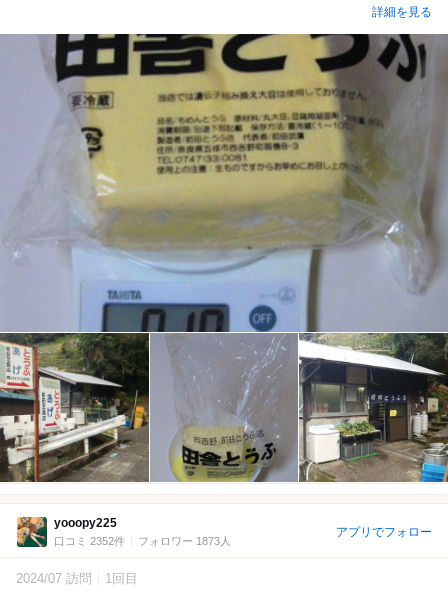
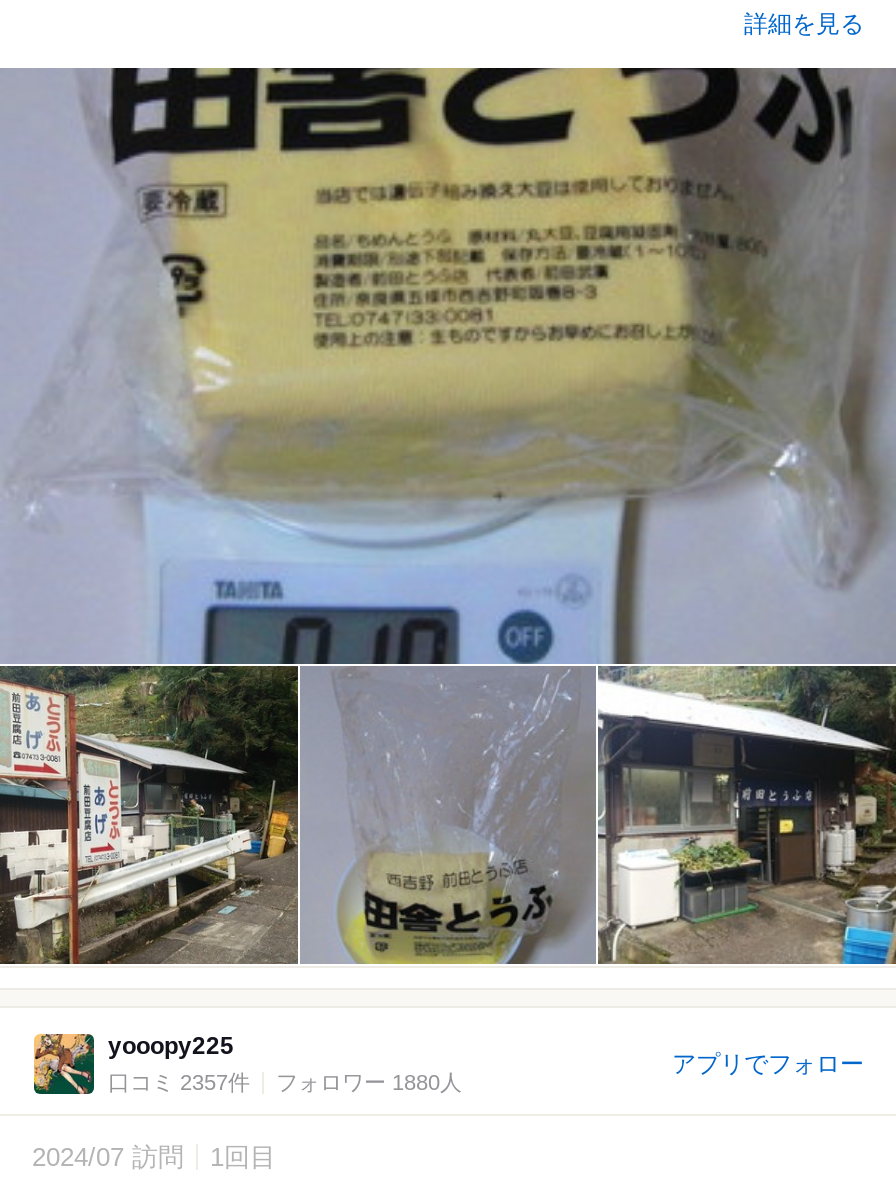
[54,535,125,547] 口コミ 2352件 -> [108,1070,250,1094] 口コミ 2357件
[138,535,231,547] フォロワー 1873人 -> [276,1070,462,1094] フォロワー 1880人

